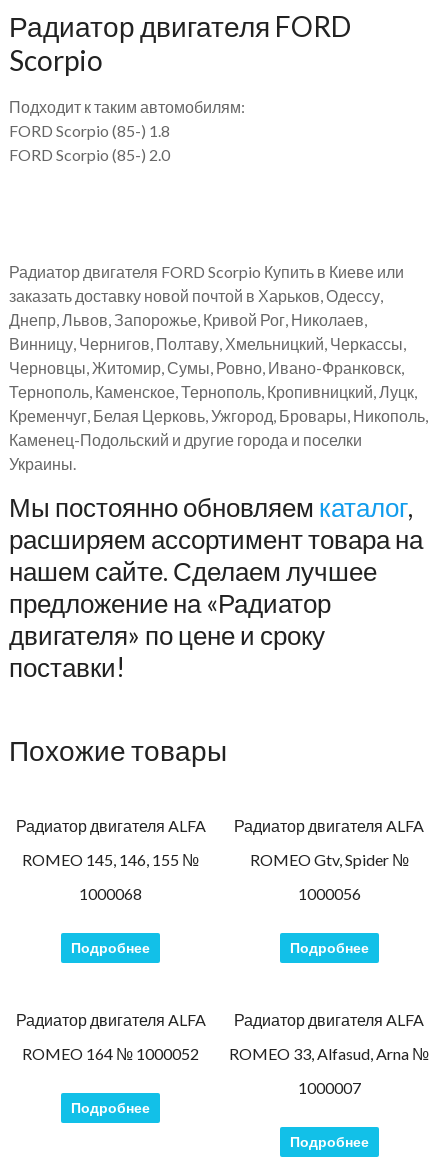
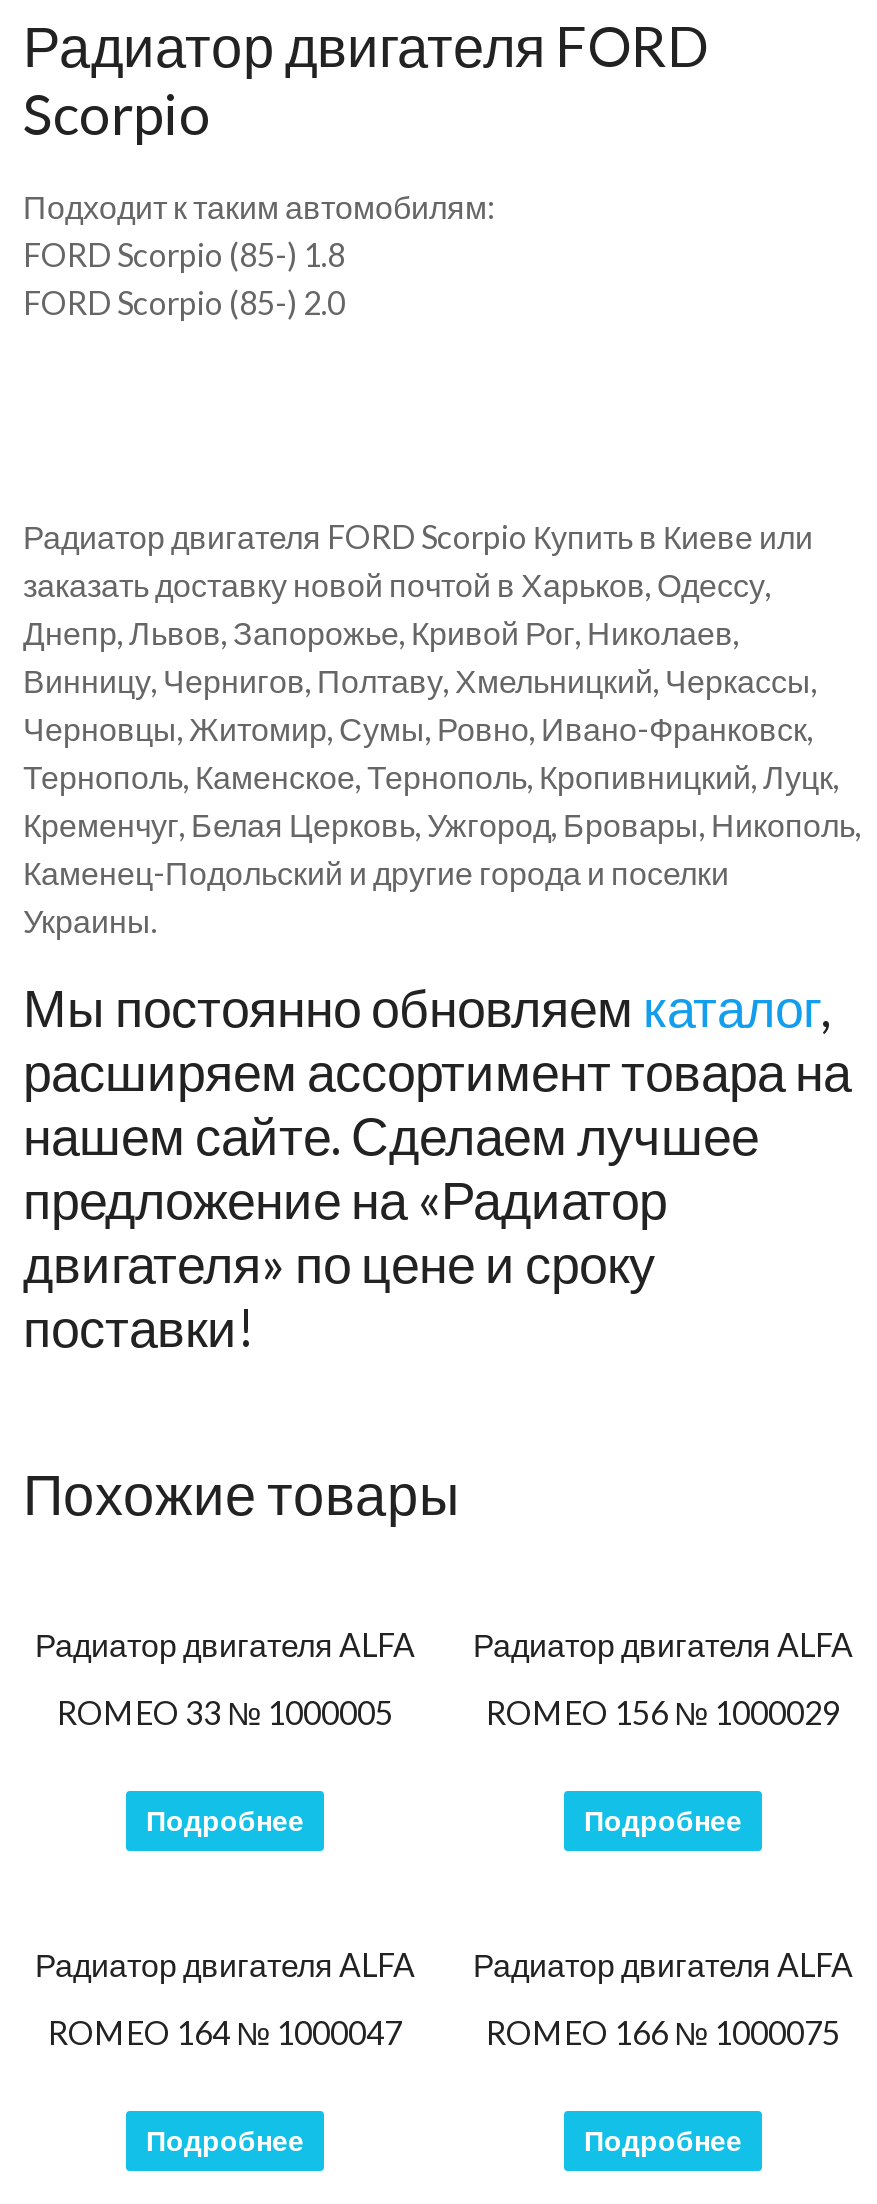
[22,850,199,903] ROMEO 145, 146, 155 № | 1000068 -> [57,1693,393,1731] ROMEO 33 № 1000005
[250,850,409,903] ROMEO Gtv, Spider № | 1000056 -> [486,1693,840,1731] ROMEO 156 № 1000029
[22,1044,199,1063] ROMEO 164 № 1000052 -> [48,2013,402,2051] ROMEO 164 № 1000047
[229,1044,429,1097] ROMEO 33, Alfasud, Arna № | 1000007 -> [486,2013,840,2051] ROMEO 166 № 1000075

